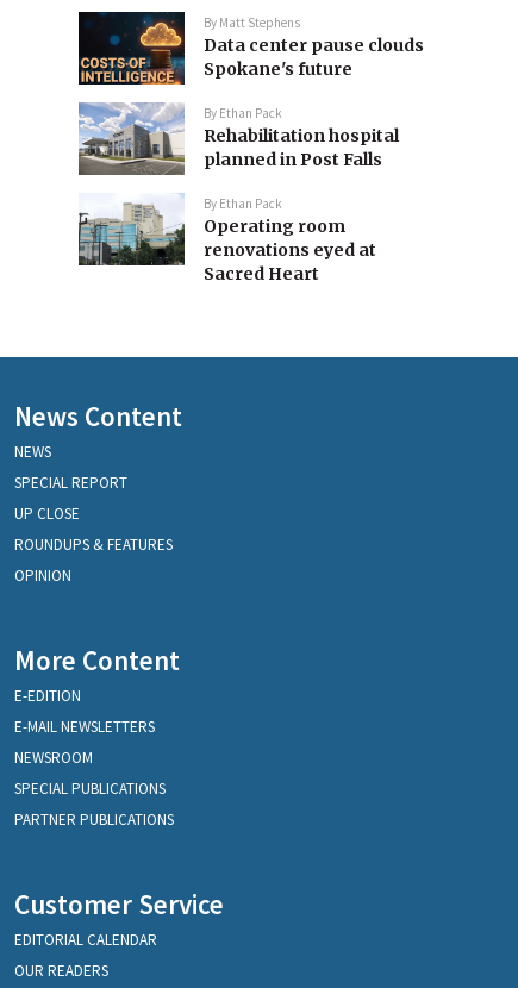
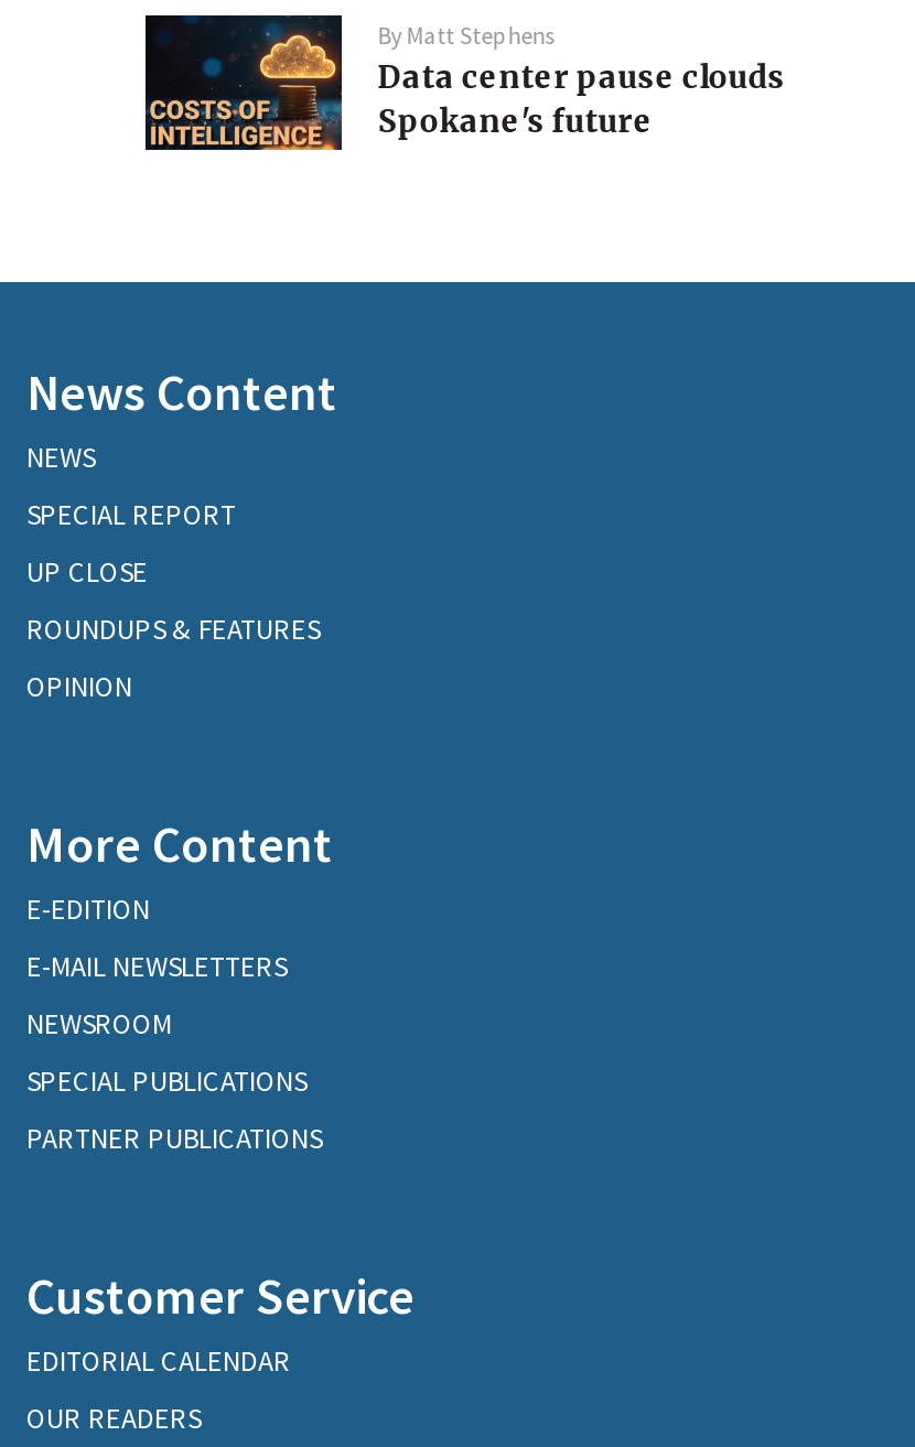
[77,101,399,284] [image] | By Ethan Pack | Rehabilitation hospital | planned in Post Falls | By Ethan Pack | Operating room | renovations eyed at | Sacred Heart -> none
[77,193,186,286] [image] -> none

